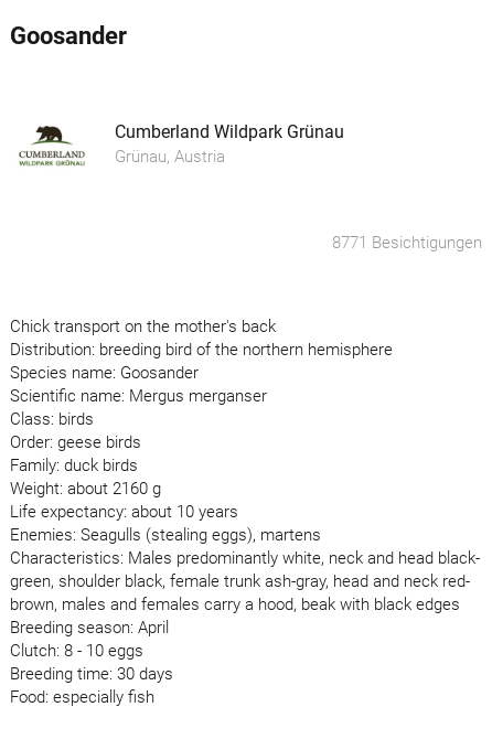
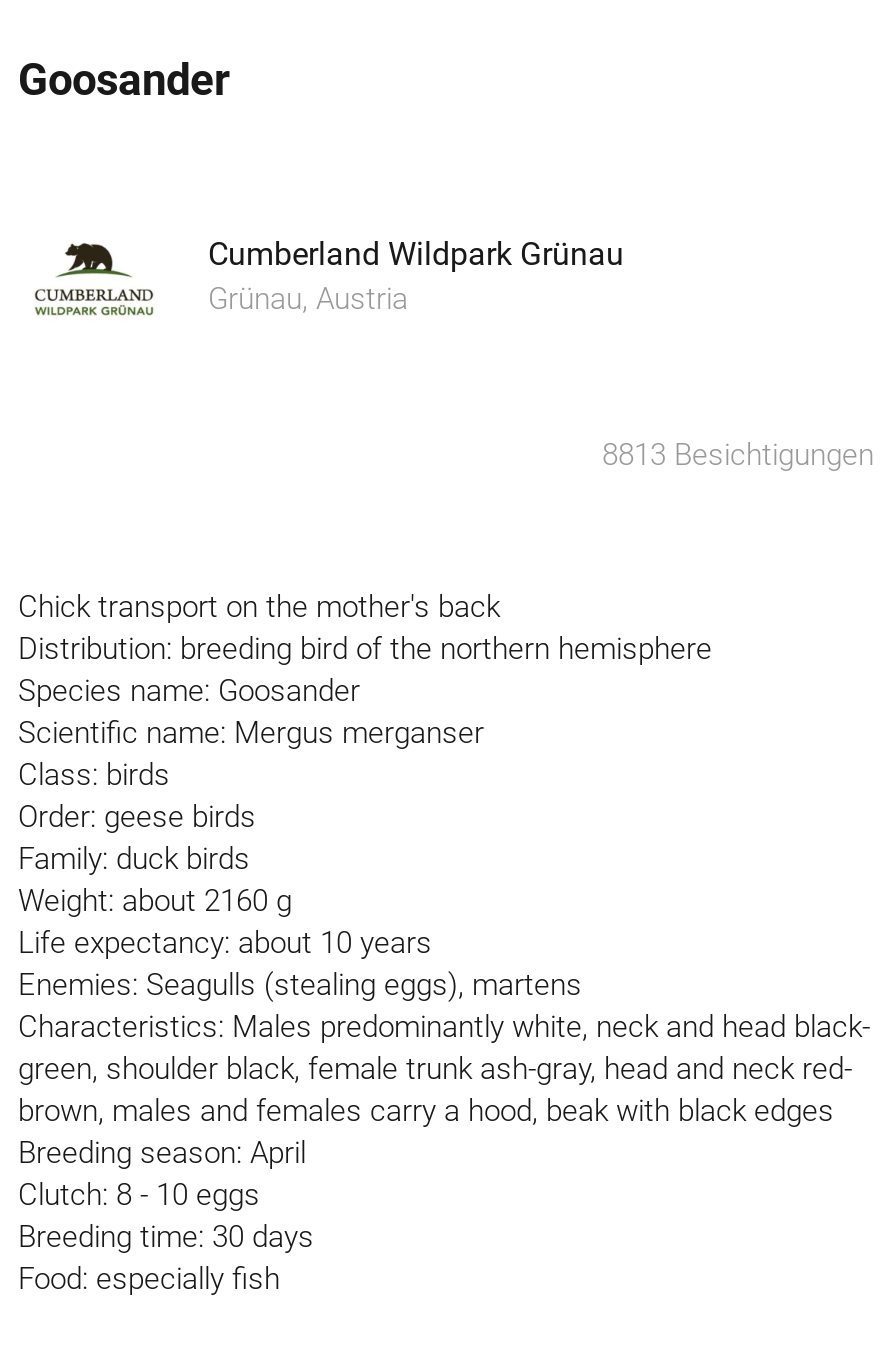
[332,233,482,252] 8771 Besichtigungen -> [602,437,874,473] 8813 Besichtigungen

